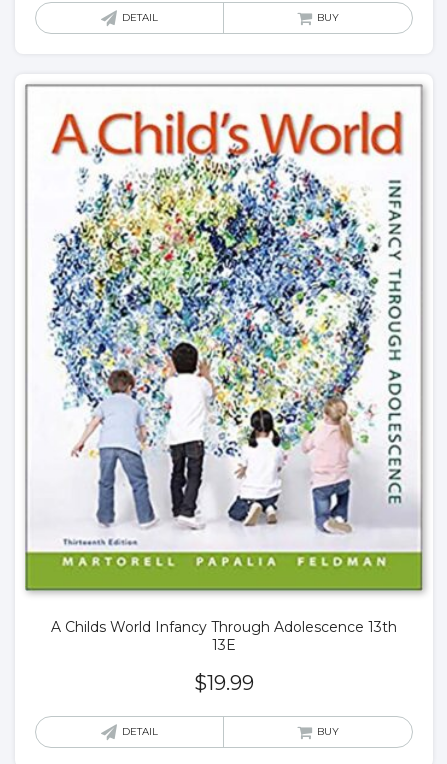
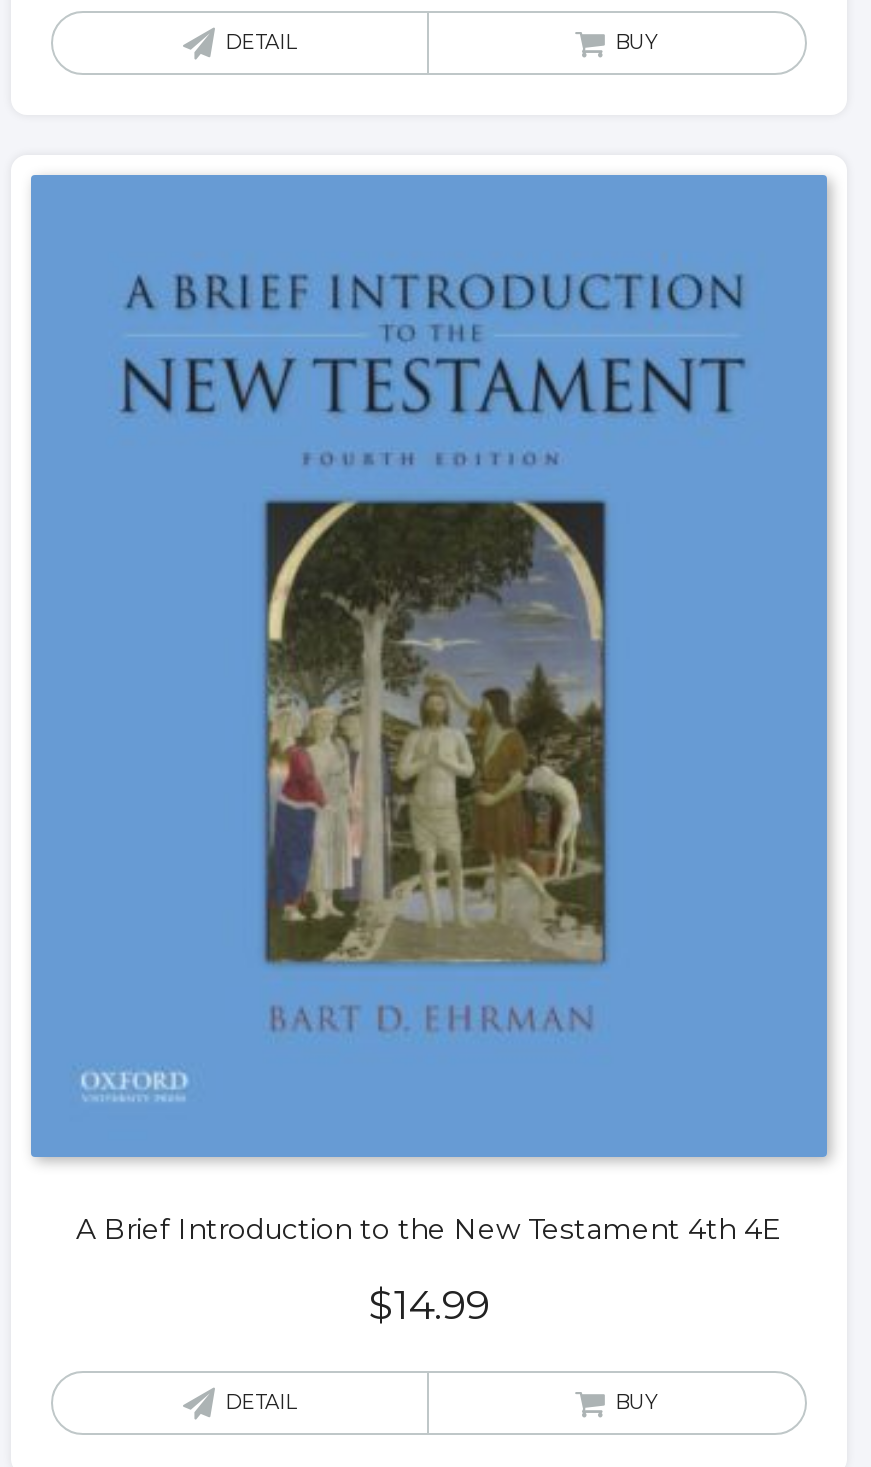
[24,84,423,654] [image] | A Childs World Infancy Through Adolescence 13th | 13E -> [29,175,827,1248] [image] | A Brief Introduction to the New Testament 4th 4E
[194,671,254,695] $19.99 -> [368,1282,490,1330] $14.99

